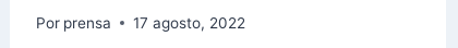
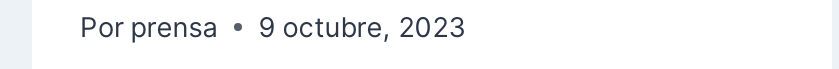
[36,14,246,32] Por prensa 17 agosto, 2022 -> [80,11,466,43] Por prensa 9 octubre, 2023

